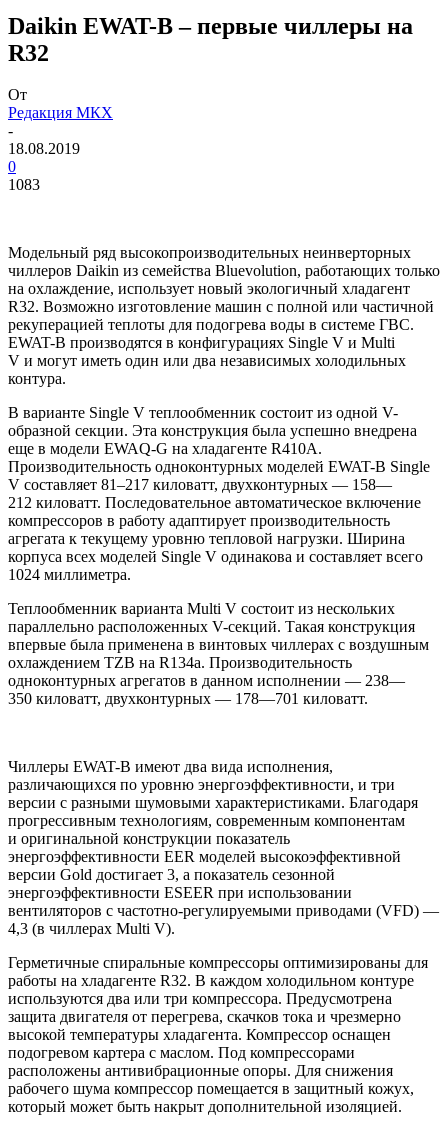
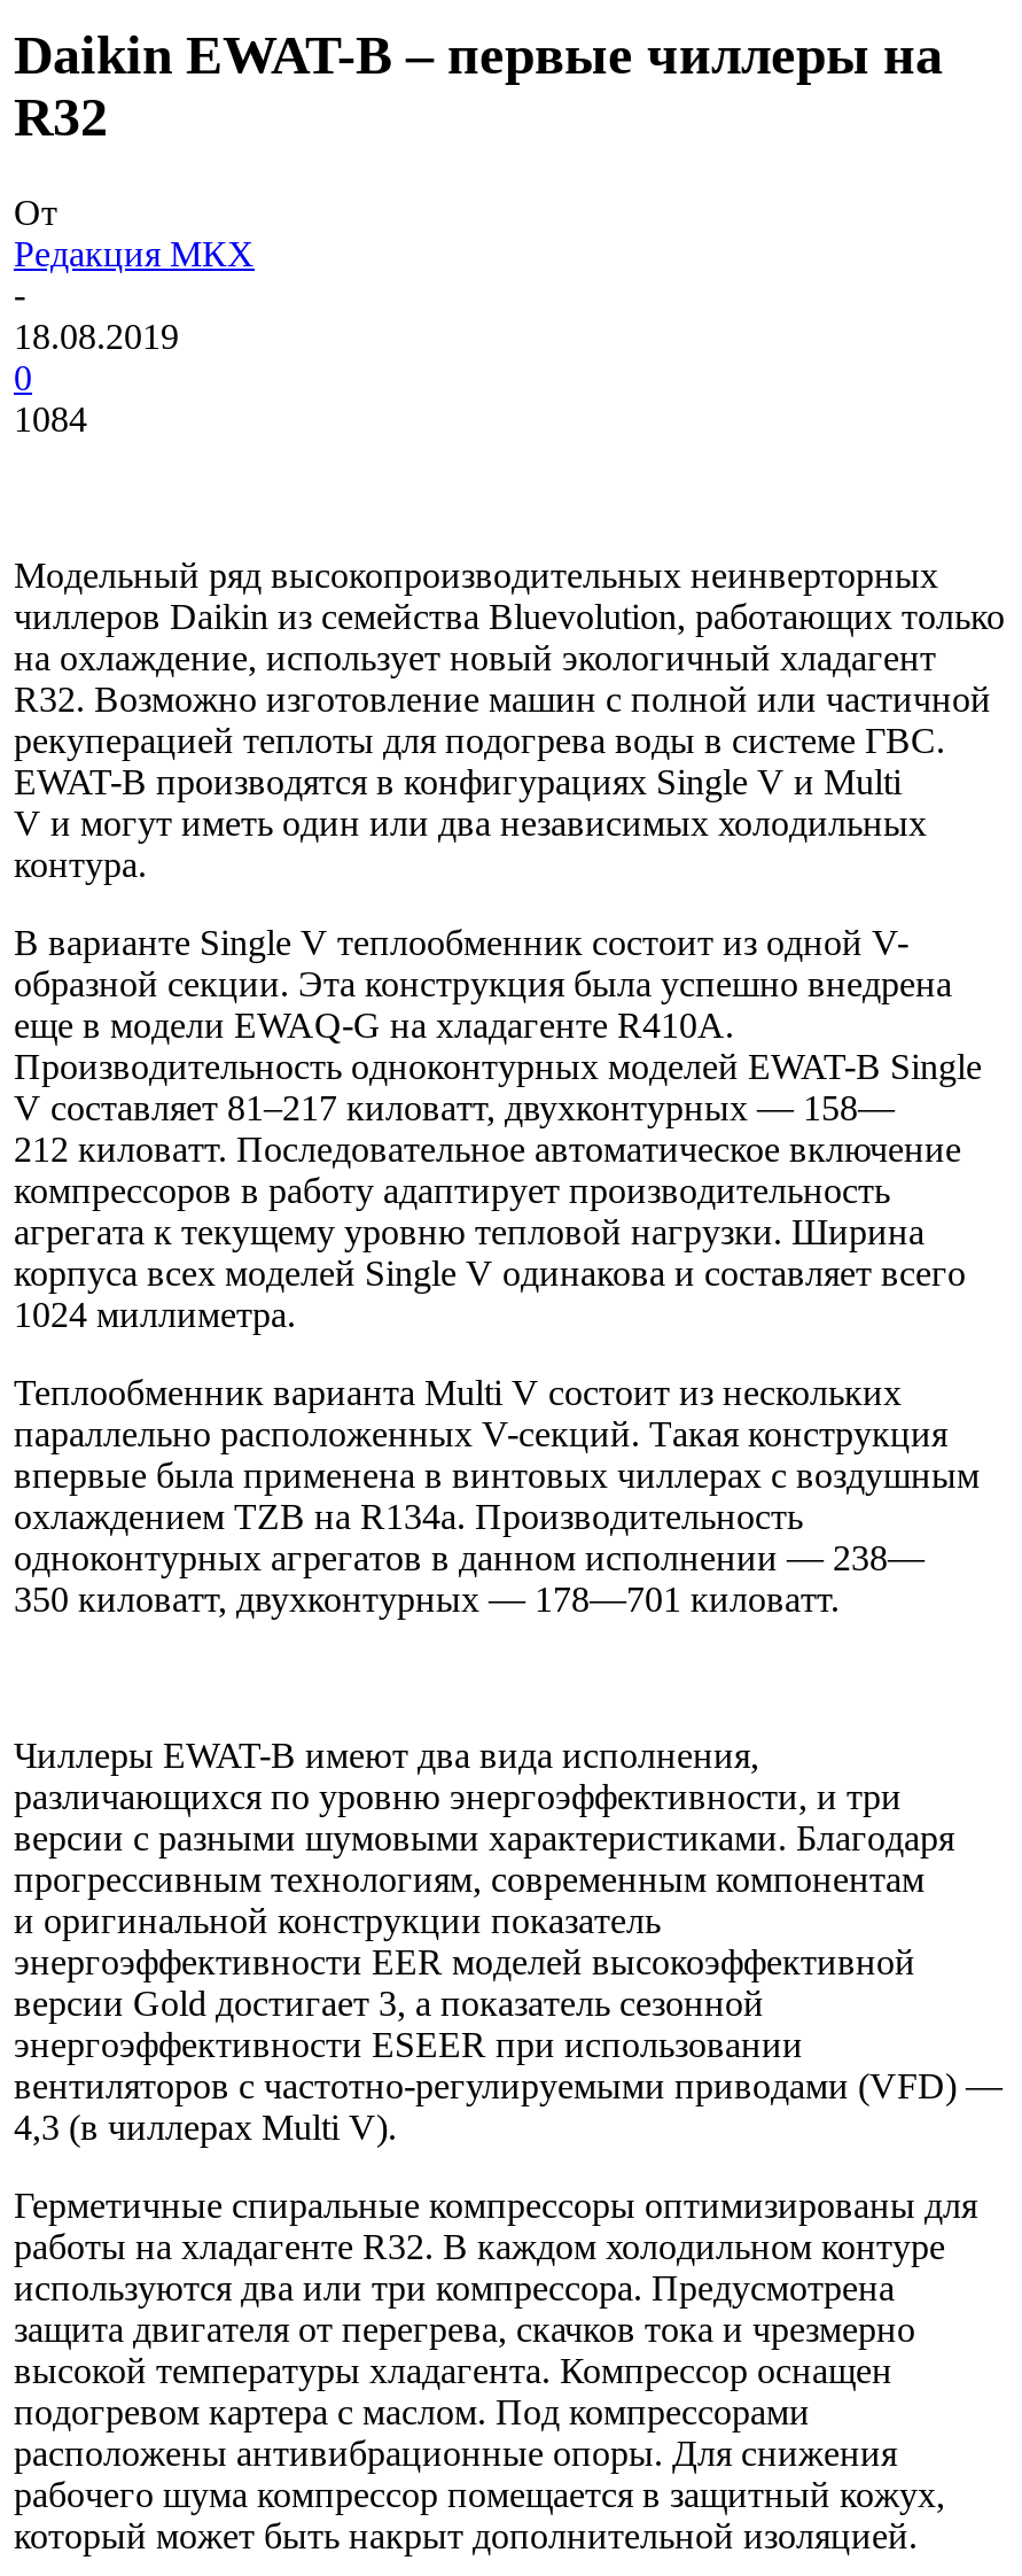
[8,176,40,193] 1083 -> [14,401,87,440] 1084

